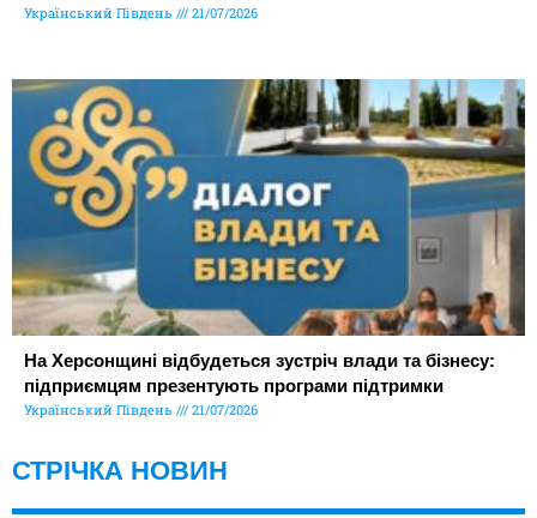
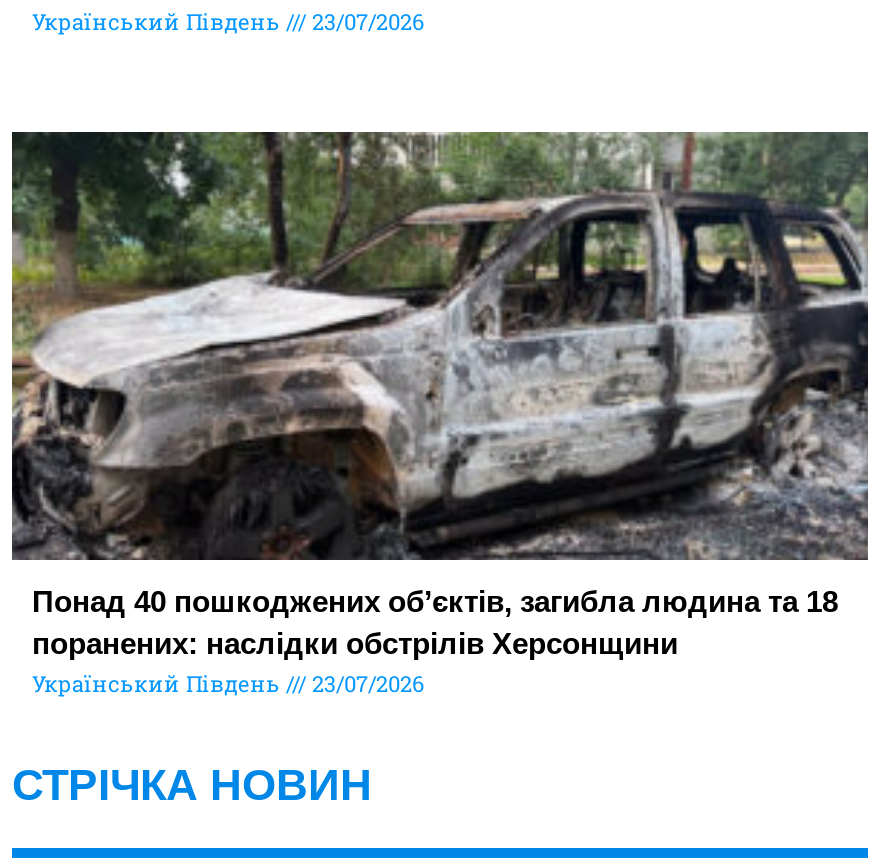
[24,3,258,21] Український Південь 21/07/2026 -> [32,6,424,36] Український Південь 23/07/2026
[11,78,526,395] [image] | На Херсонщині відбудеться зустріч влади та бізнесу: | підприємцям презентують програми підтримки -> [10,130,870,660] [image] | Понад 40 пошкоджених об’єктів, загибла людина та 18 | поранених: наслідки обстрілів Херсонщини
[24,400,258,418] Український Південь 21/07/2026 -> [32,668,424,698] Український Південь 23/07/2026

